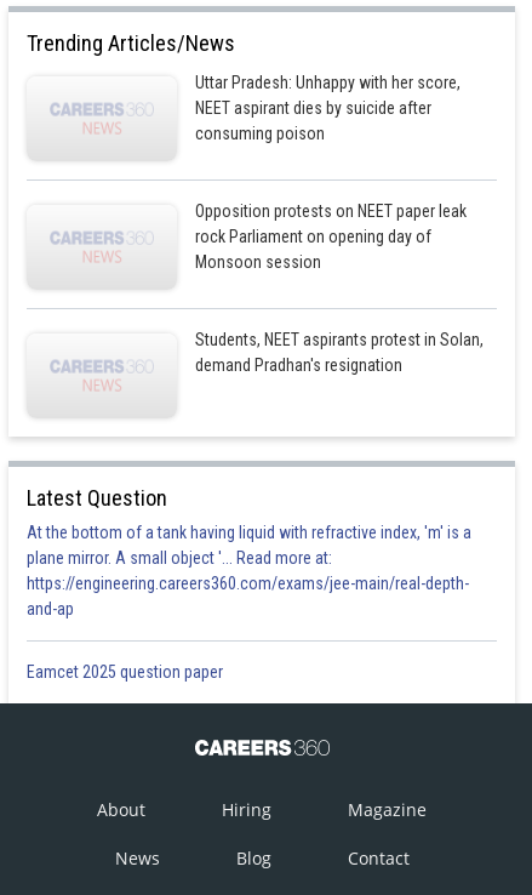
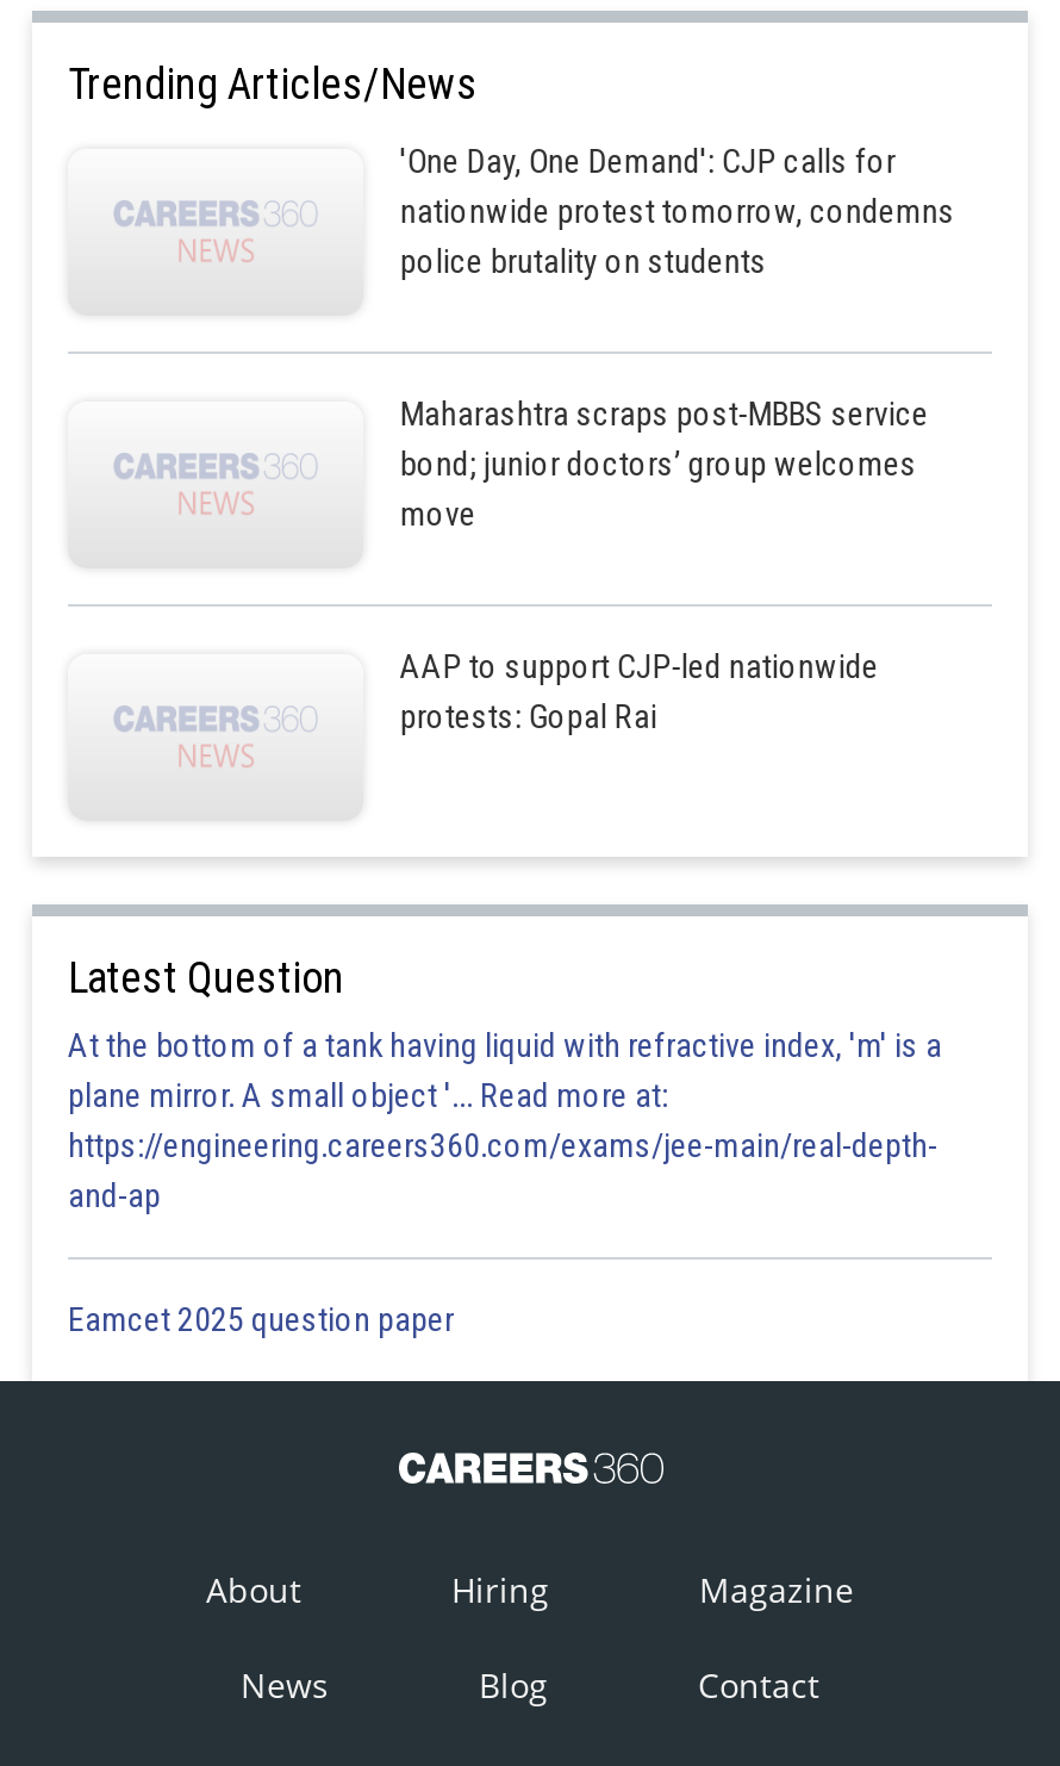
[195,73,461,143] Uttar Pradesh: Unhappy with her score, | NEET aspirant dies by suicide after | consuming poison -> [400,142,955,280] 'One Day, One Demand': CJP calls for | nationwide protest tomorrow, condemns | police brutality on students
[195,201,467,272] Opposition protests on NEET paper leak | rock Parliament on opening day of | Monsoon session -> [400,394,929,533] Maharashtra scraps post-MBBS service | bond; junior doctors’ group welcomes | move
[195,330,484,375] Students, NEET aspirants protest in Solan, | demand Pradhan's resignation -> [400,647,878,735] AAP to support CJP-led nationwide | protests: Gopal Rai

